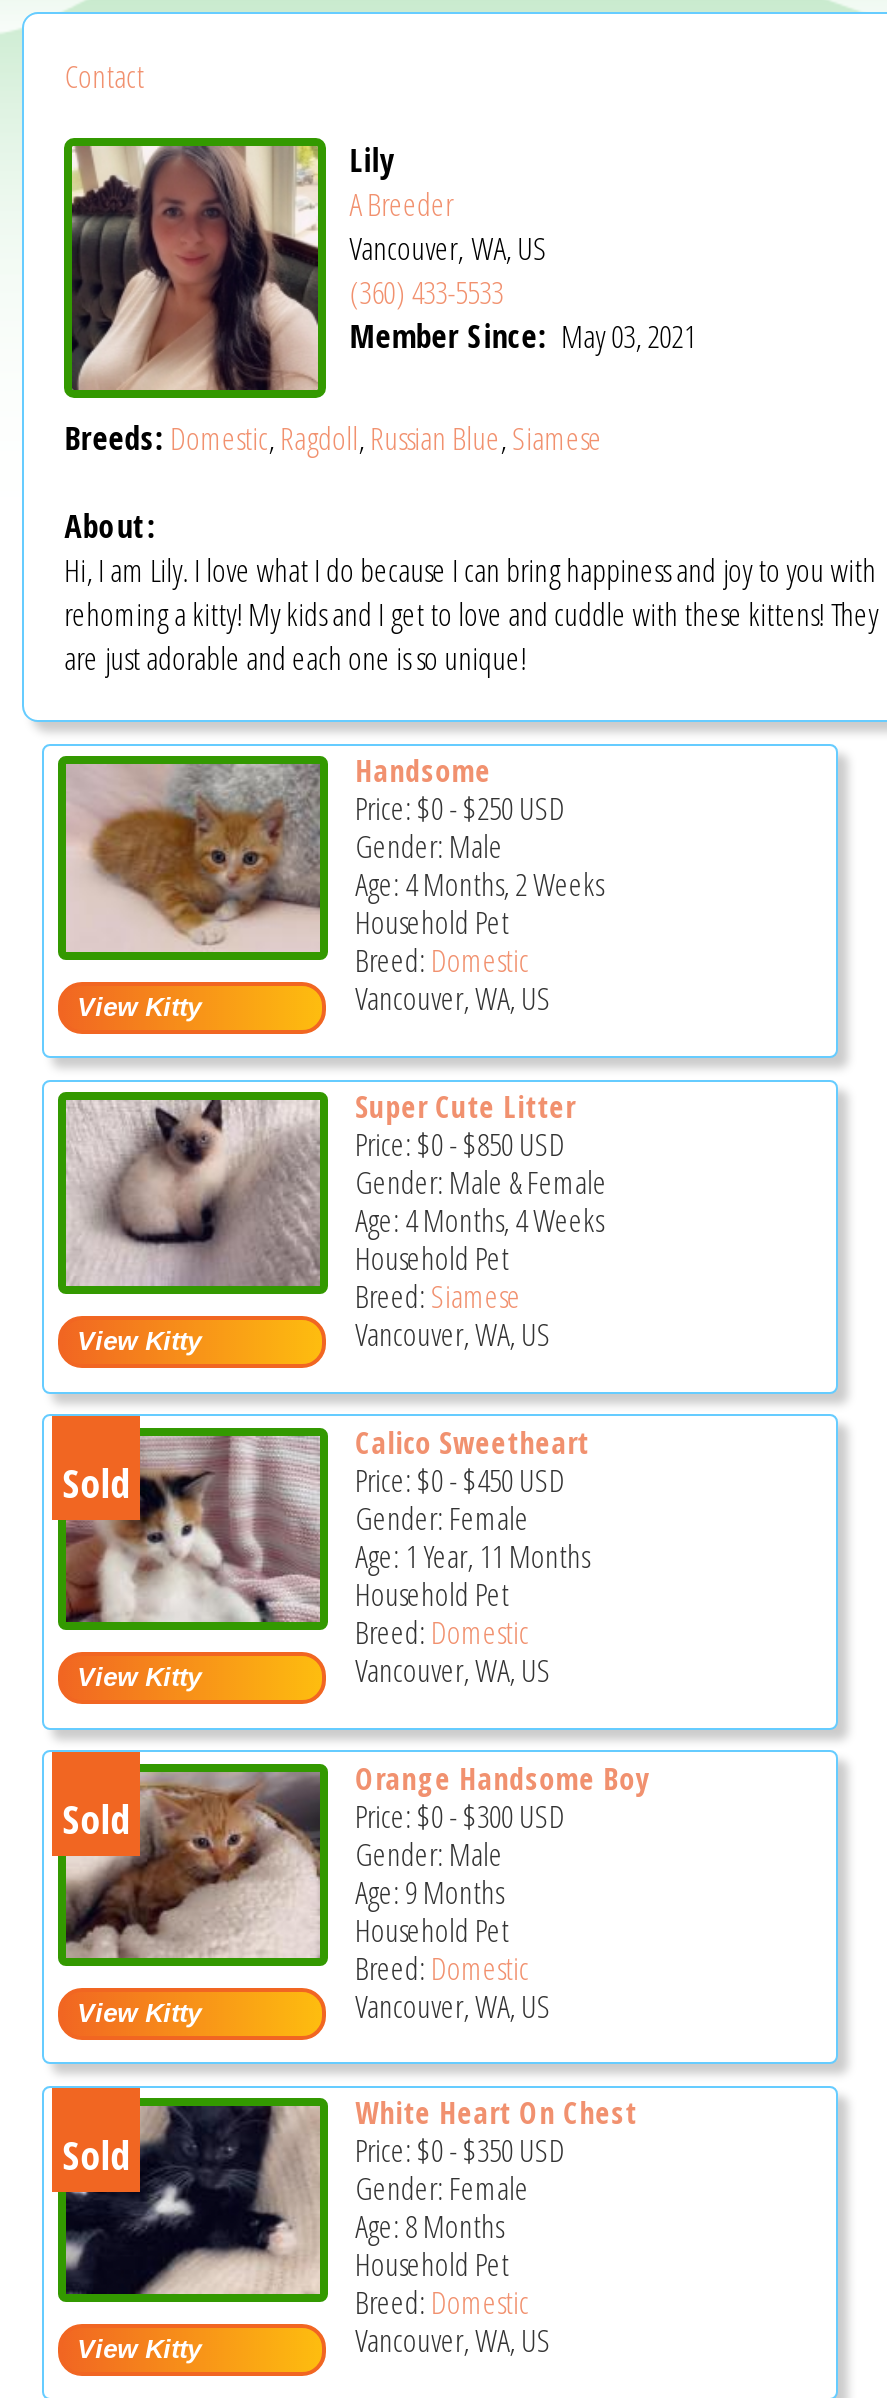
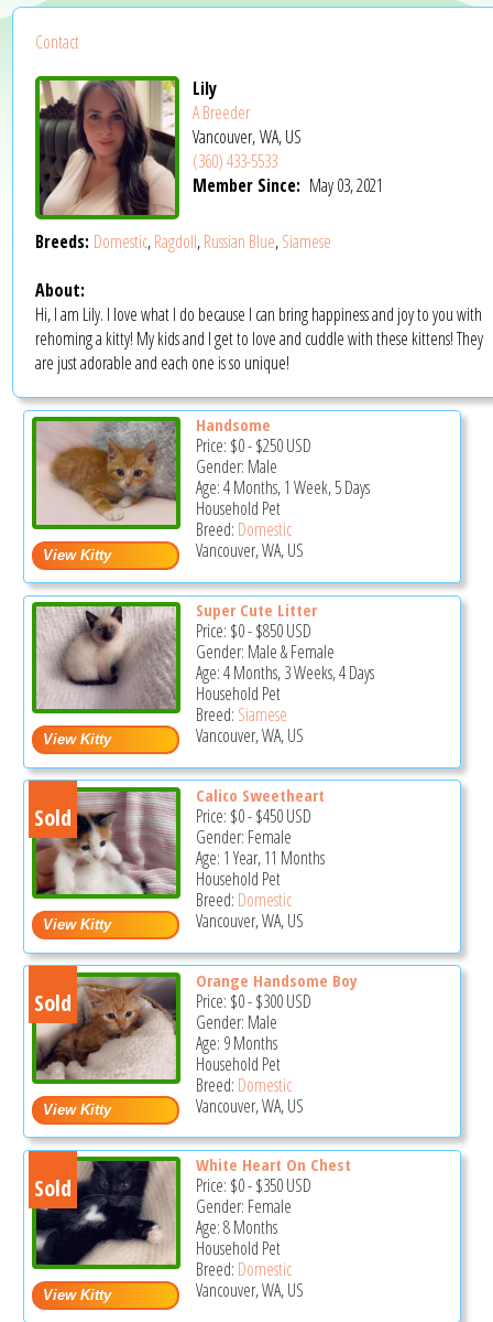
[355,862,603,906] Age: 4 Months, 2 Weeks -> [195,475,369,500] Age: 4 Months, 1 Week, 5 Days
[355,1198,603,1242] Age: 4 Months, 4 Weeks -> [195,660,374,685] Age: 4 Months, 3 Weeks, 4 Days

